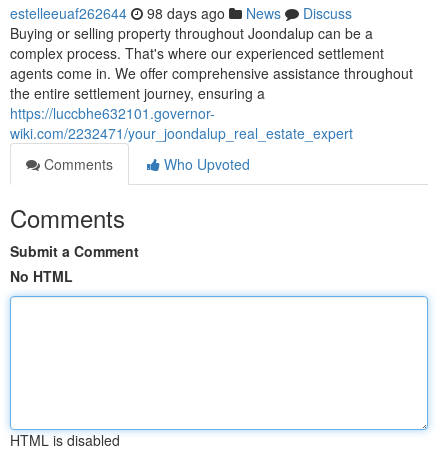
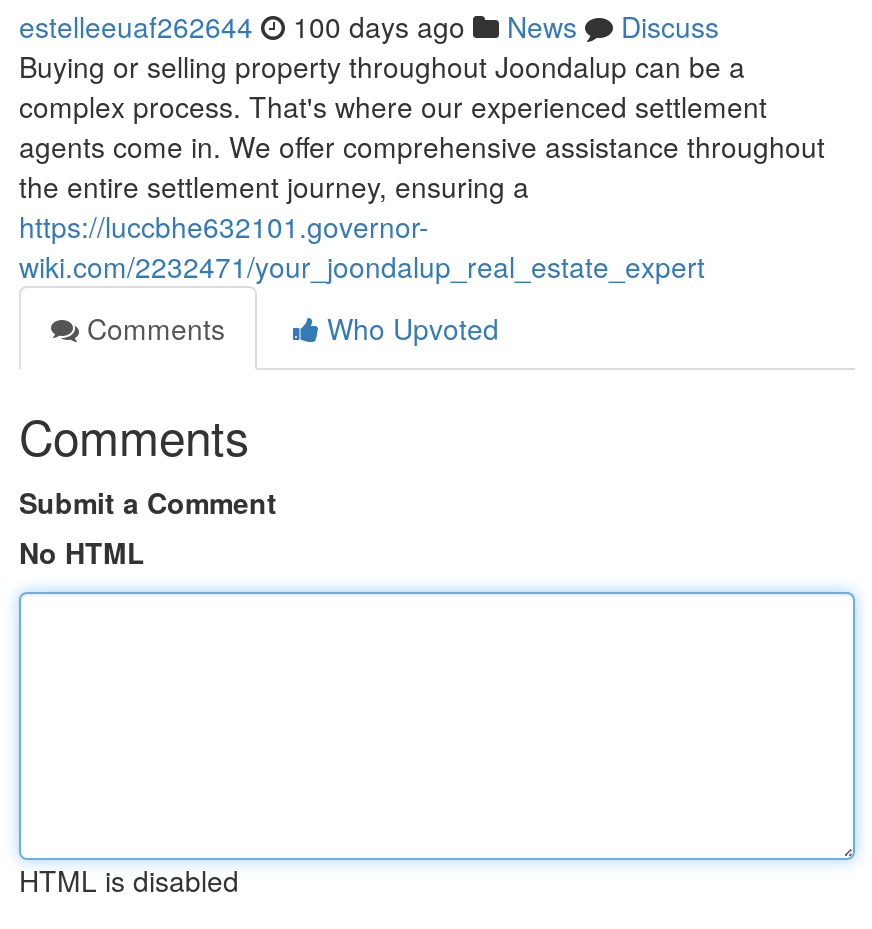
[10,3,352,23] estelleeuaf262644 98 days ago News Discuss -> [19,6,719,46] estelleeuaf262644 100 days ago News Discuss

